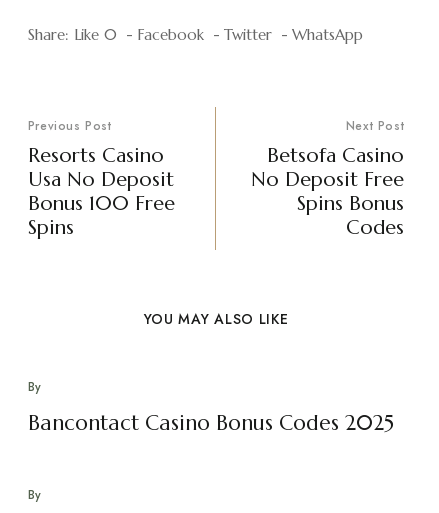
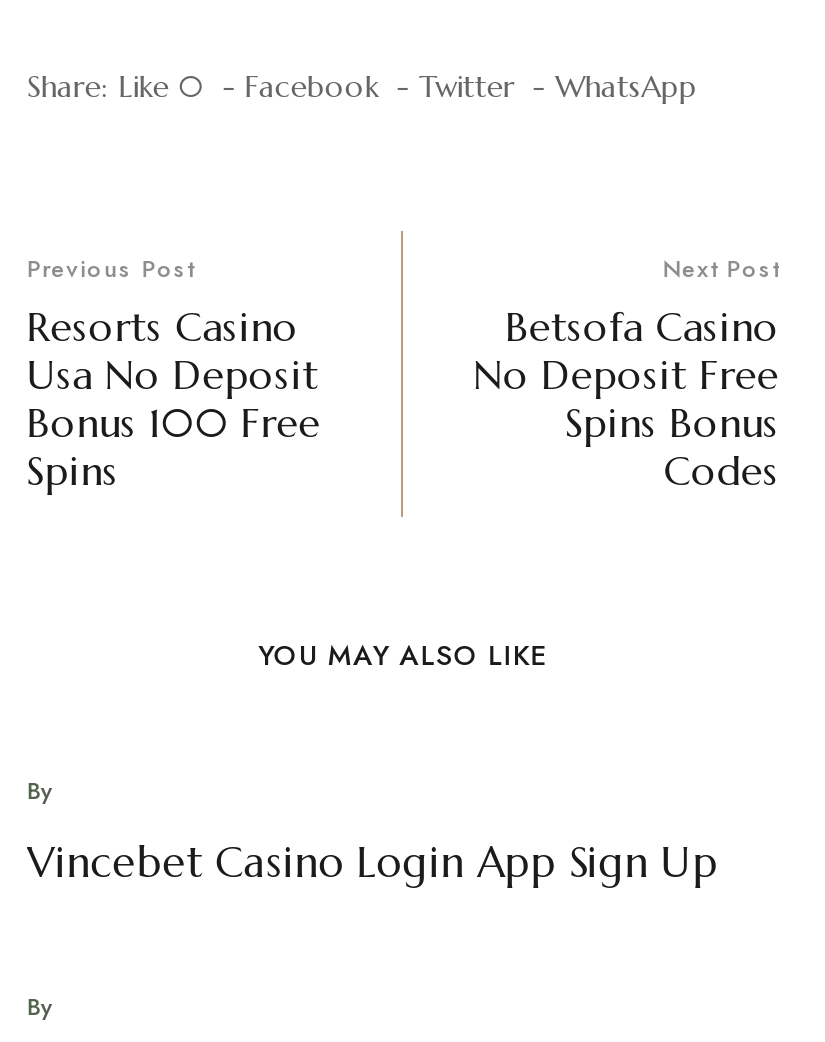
[28,410,394,436] Bancontact Casino Bonus Codes 2025 -> [27,837,719,889] Vincebet Casino Login App Sign Up

